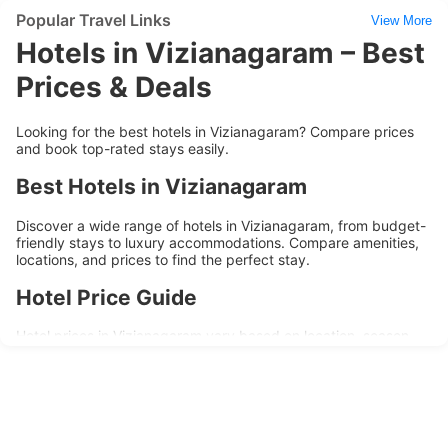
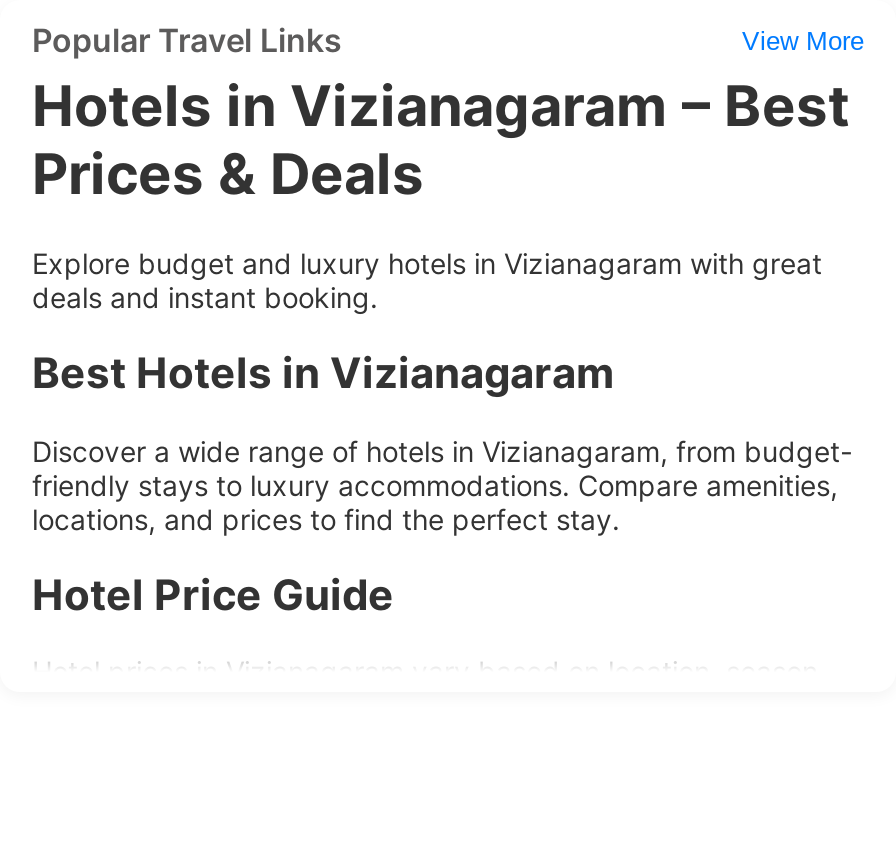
[16,123,414,157] Looking for the best hotels in Vizianagaram? Compare prices | and book top-rated stays easily. -> [32,246,822,314] Explore budget and luxury hotels in Vizianagaram with great | deals and instant booking.

